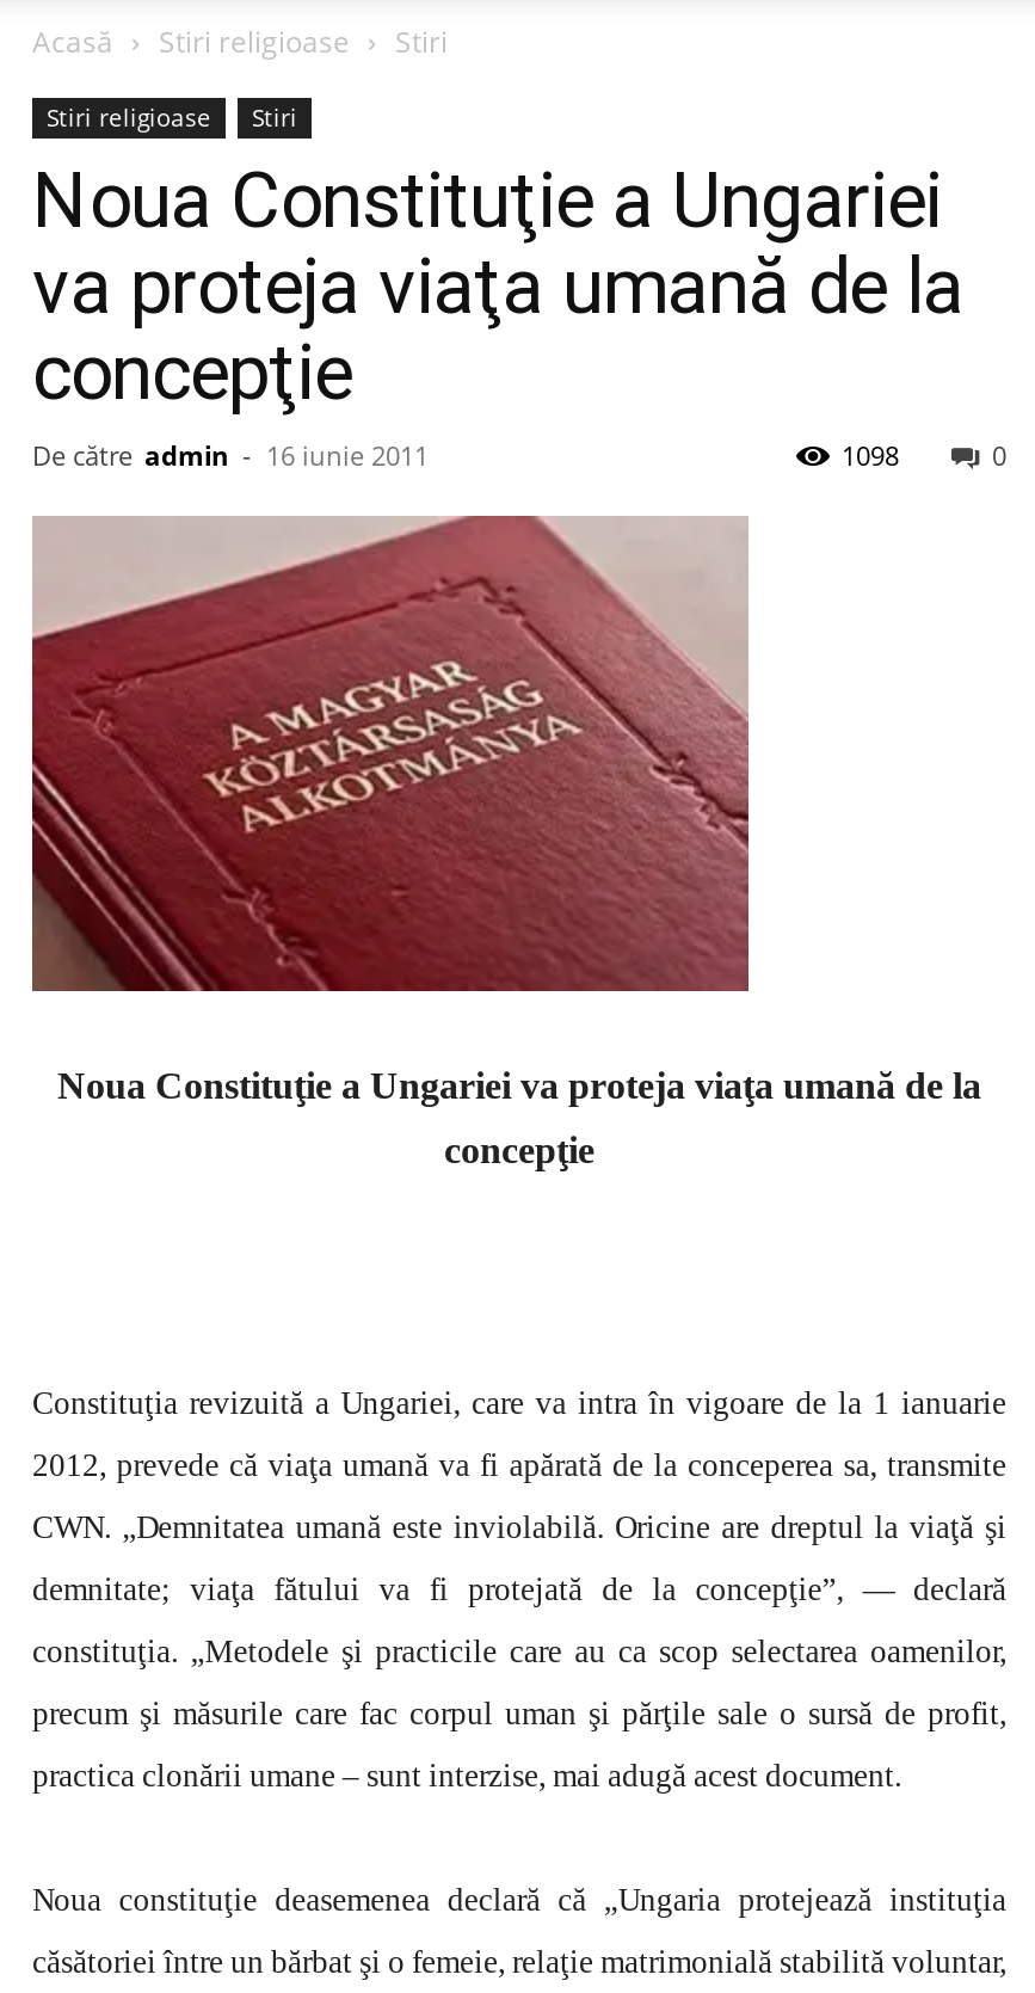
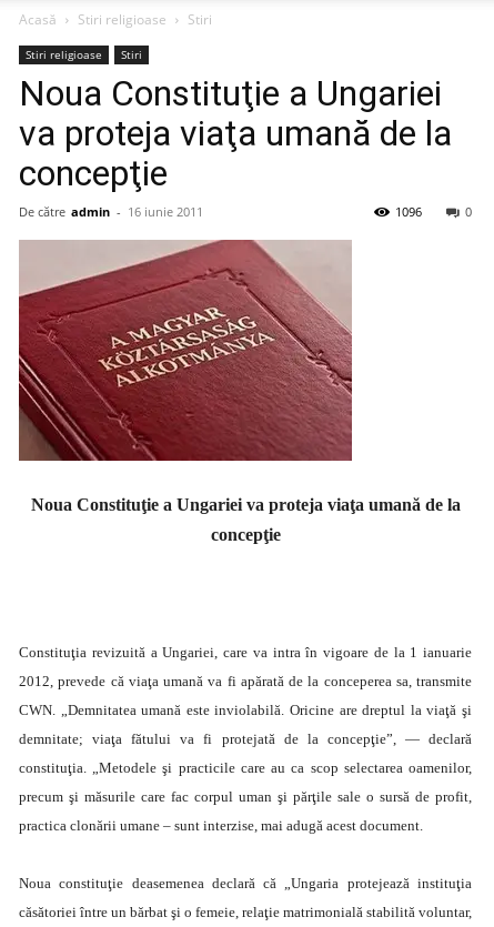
[842,437,899,473] 1098 -> [395,203,422,220] 1096

